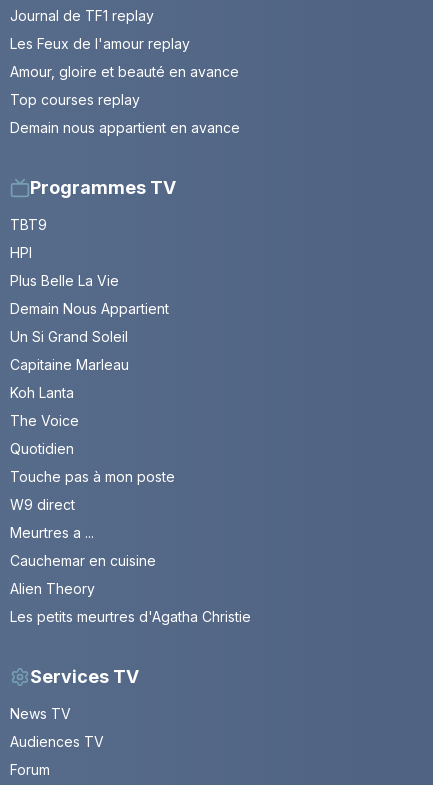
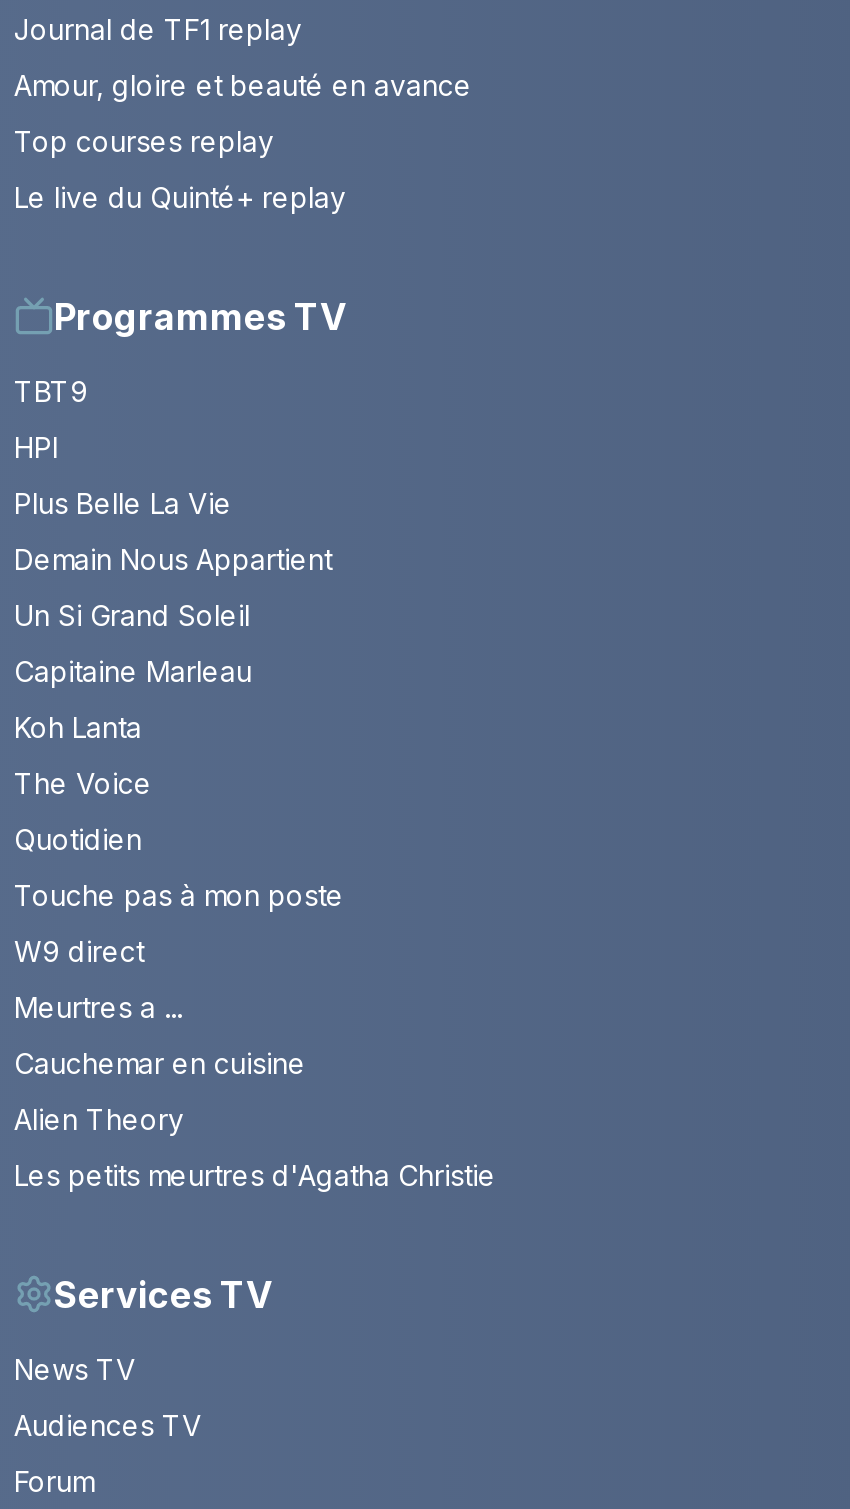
[10,35,190,52] Les Feux de l'amour replay -> none
[10,119,240,136] Demain nous appartient en avance -> [14,179,346,213] Le live du Quinté+ replay

